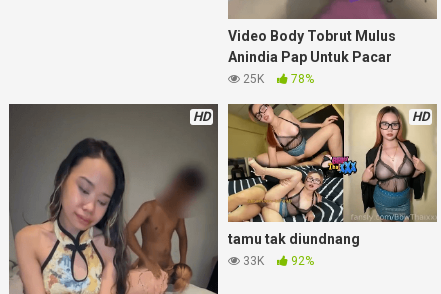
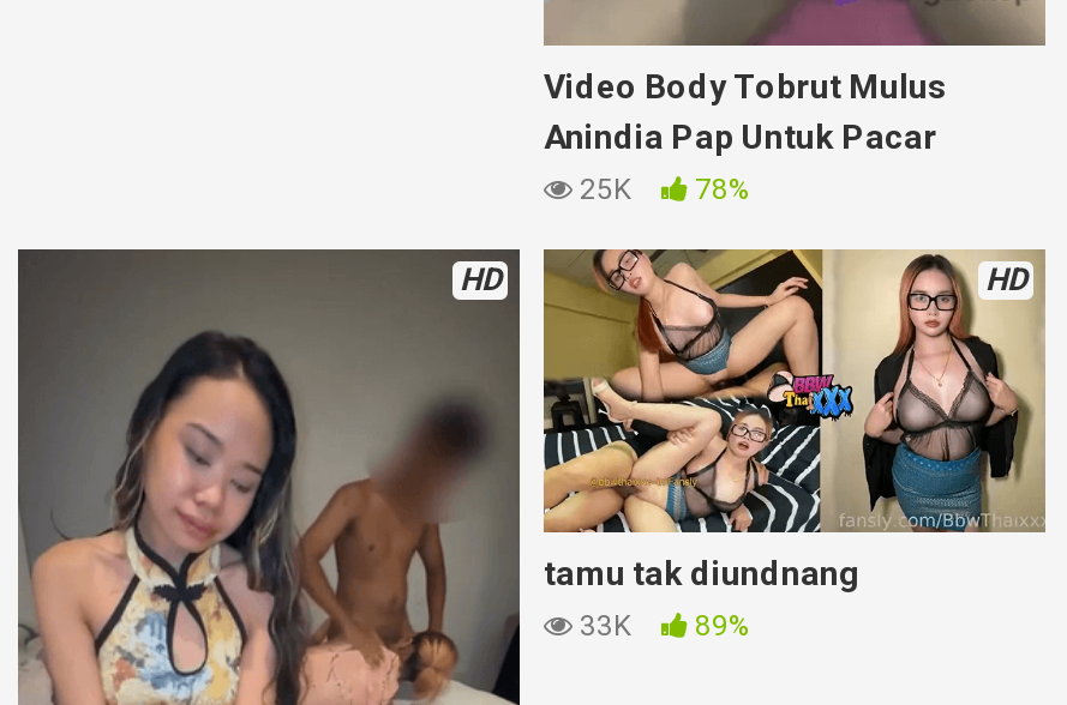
[240,254,314,268] 33K 92% -> [573,610,750,644] 33K 89%

